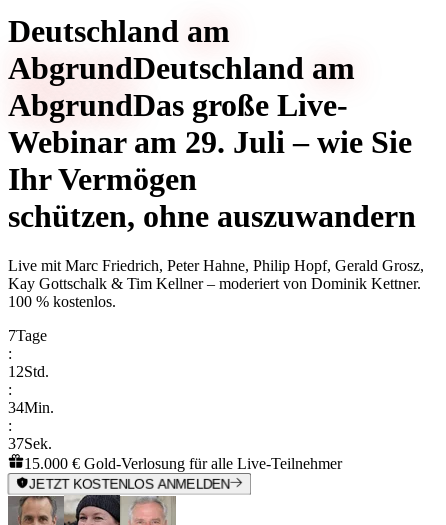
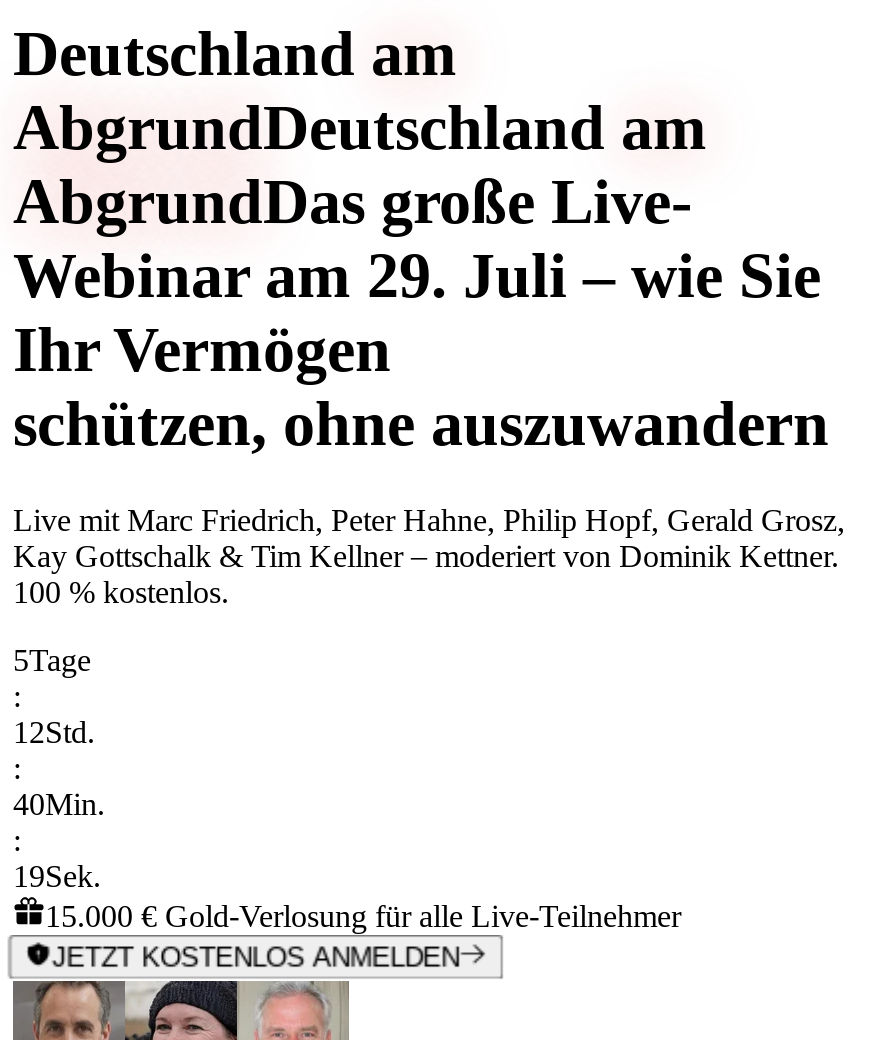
[8,327,47,344] 7Tage -> [13,644,91,678] 5Tage
[8,399,54,416] 34Min. -> [13,788,105,822] 40Min.
[8,435,52,452] 37Sek. -> [13,860,101,894] 19Sek.

